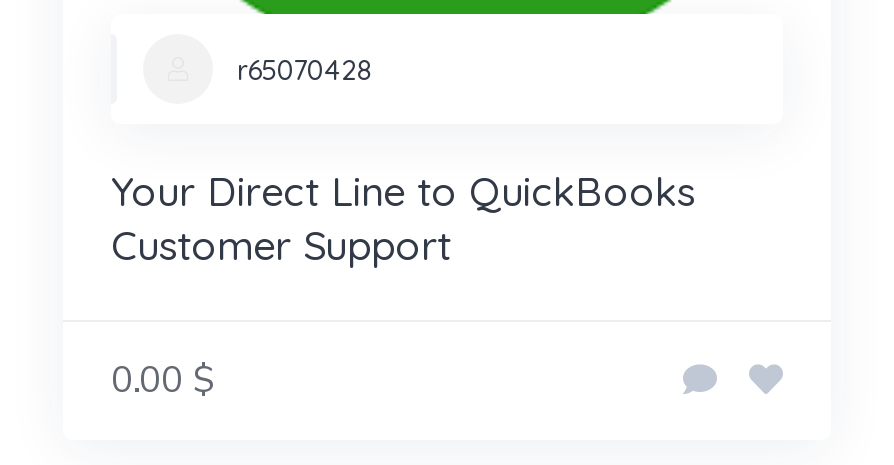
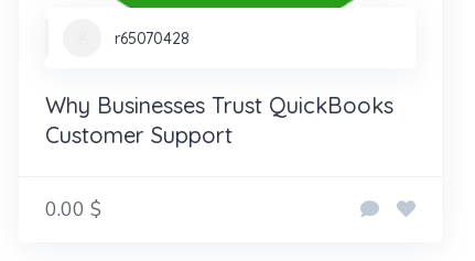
[111,167,695,217] Your Direct Line to QuickBooks -> [45,92,393,119] Why Businesses Trust QuickBooks

